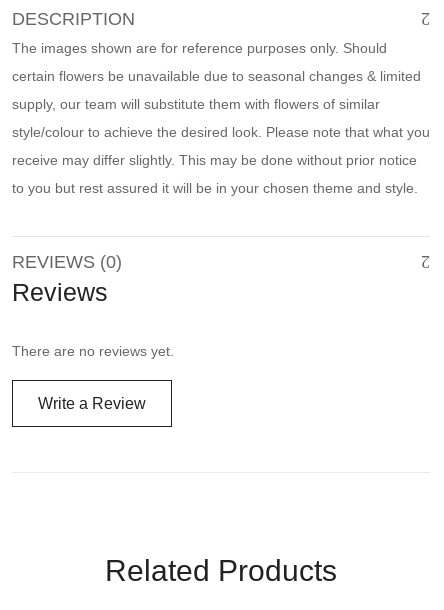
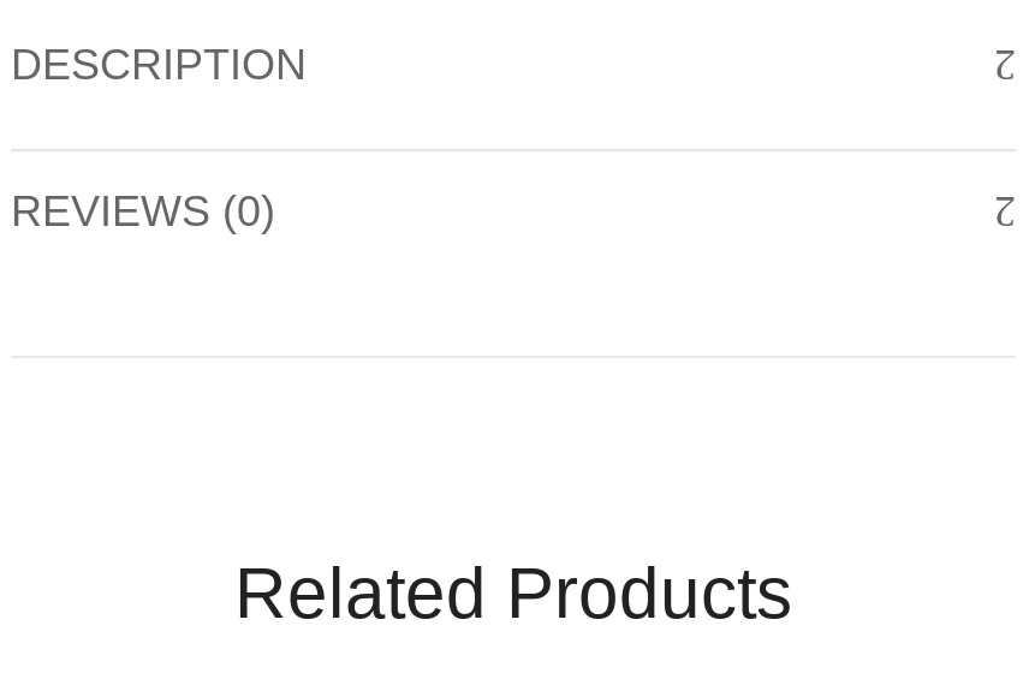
[12,40,430,196] The images shown are for reference purposes only. Should | certain flowers be unavailable due to seasonal changes & limited | supply, our team will substitute them with flowers of similar | style/colour to achieve the desired look. Please note that what you | receive may differ slightly. This may be done without prior notice | to you but rest assured it will be in your chosen theme and style. -> none
[12,278,174,412] Reviews | There are no reviews yet. | Write a Review -> none

